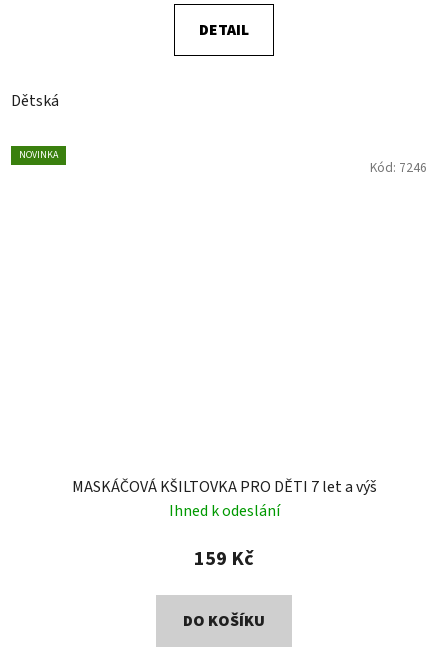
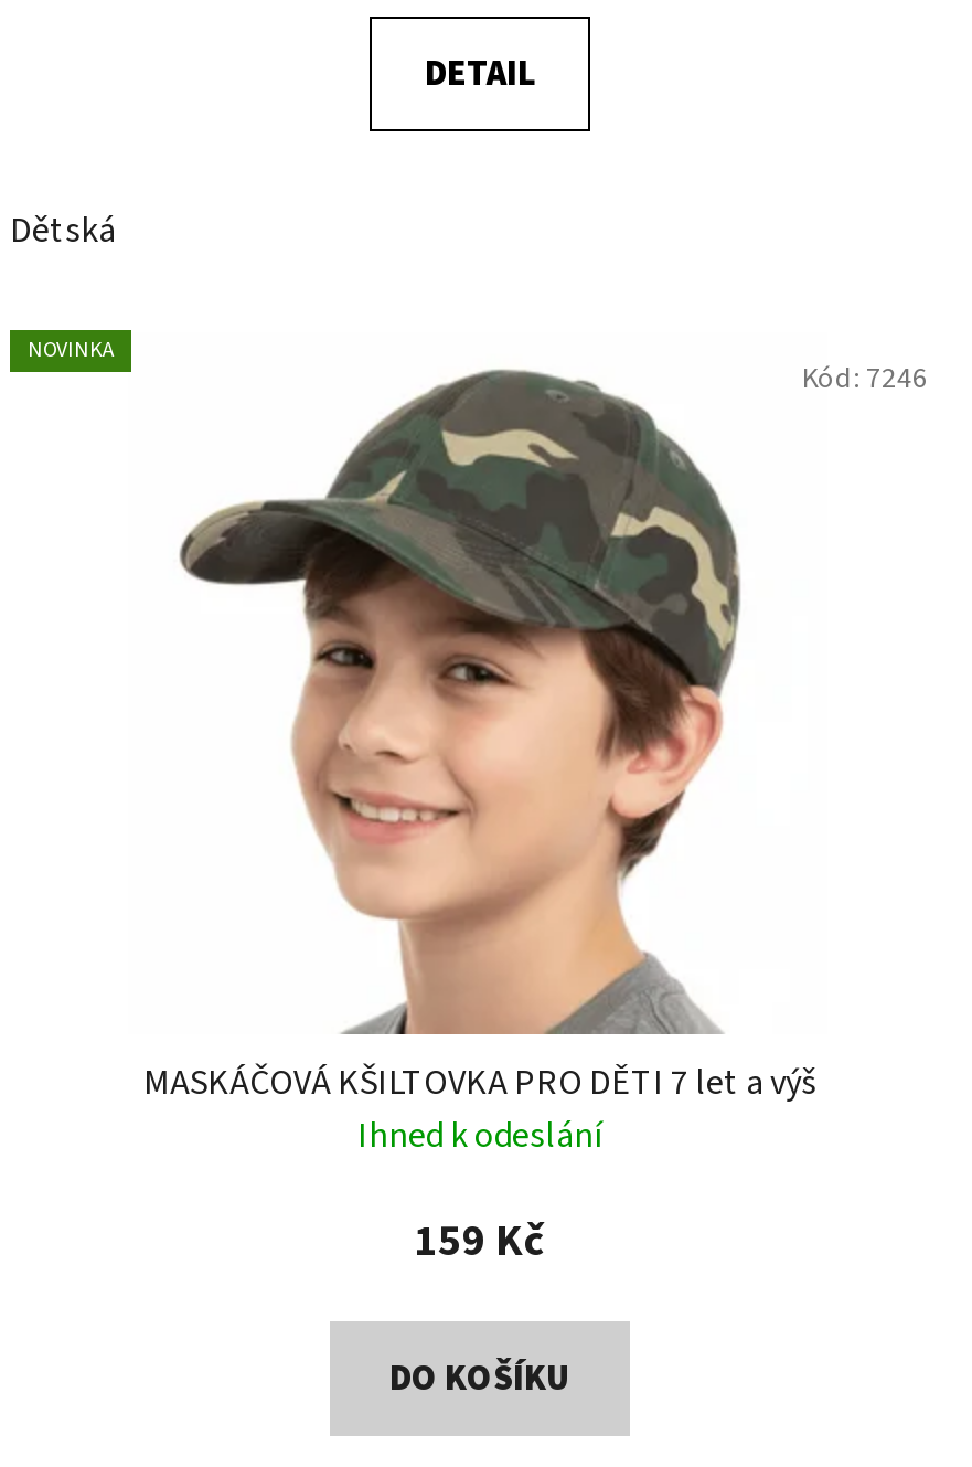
none -> [178,368,743,1037] [image]

